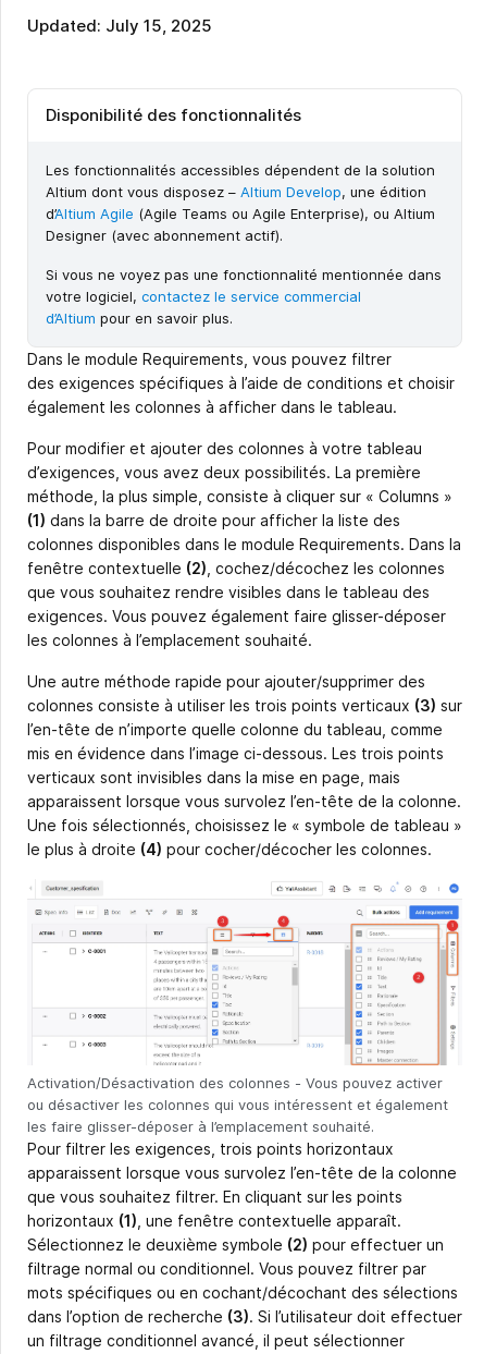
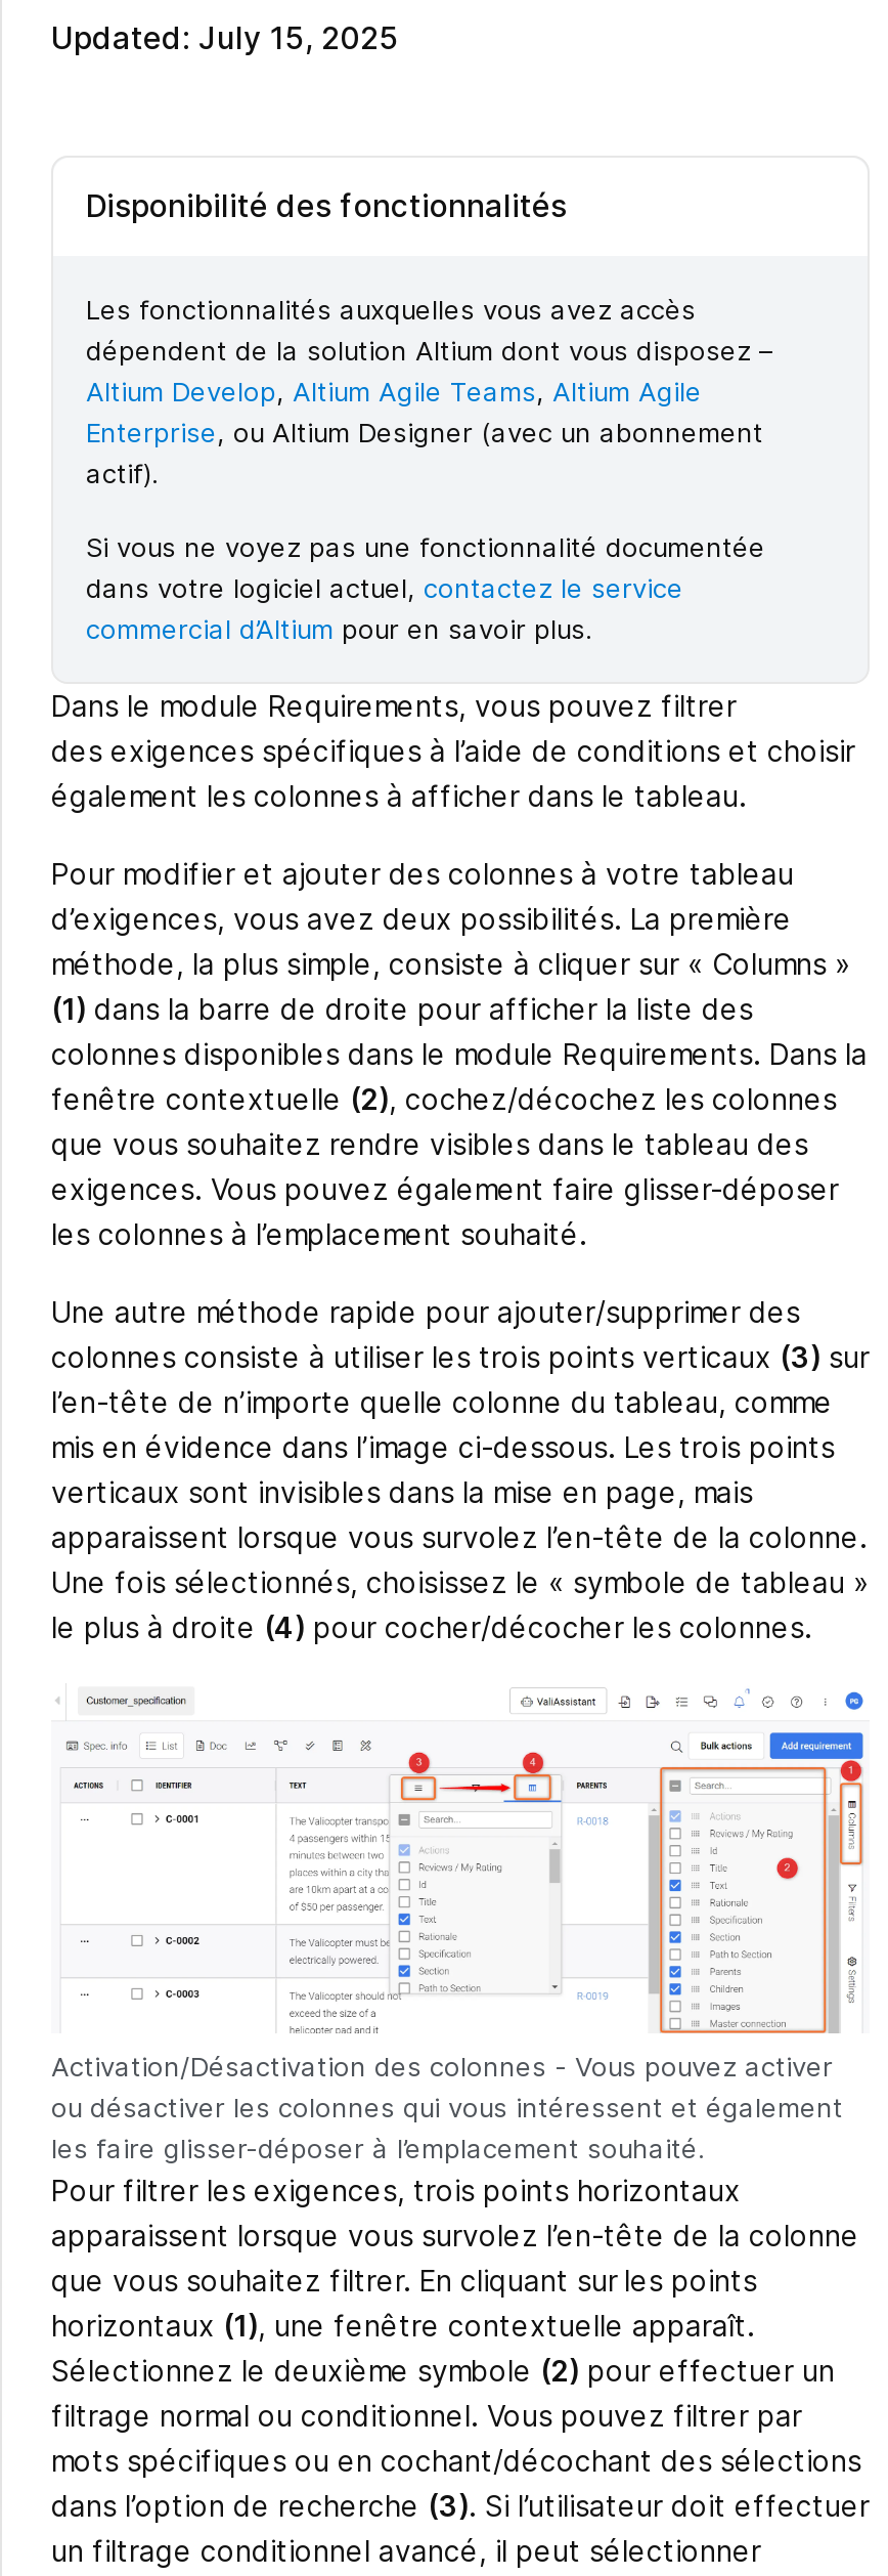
[46,162,435,245] Les fonctionnalités accessibles dépendent de la solution | Altium dont vous disposez – Altium Develop, une édition | d’Altium Agile (Agile Teams ou Agile Enterprise), ou Altium | Designer (avec abonnement actif). -> [86,294,773,490] Les fonctionnalités auxquelles vous avez accès | dépendent de la solution Altium dont vous disposez – | Altium Develop, Altium Agile Teams, Altium Agile | Enterprise, ou Altium Designer (avec un abonnement | actif).
[46,266,442,327] Si vous ne voyez pas une fonctionnalité mentionnée dans | votre logiciel, contactez le service commercial | d’Altium pour en savoir plus. -> [86,531,765,646] Si vous ne voyez pas une fonctionnalité documentée | dans votre logiciel actuel, contactez le service | commercial d’Altium pour en savoir plus.

